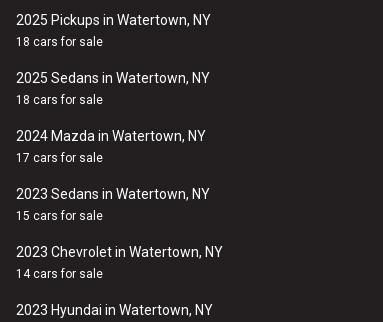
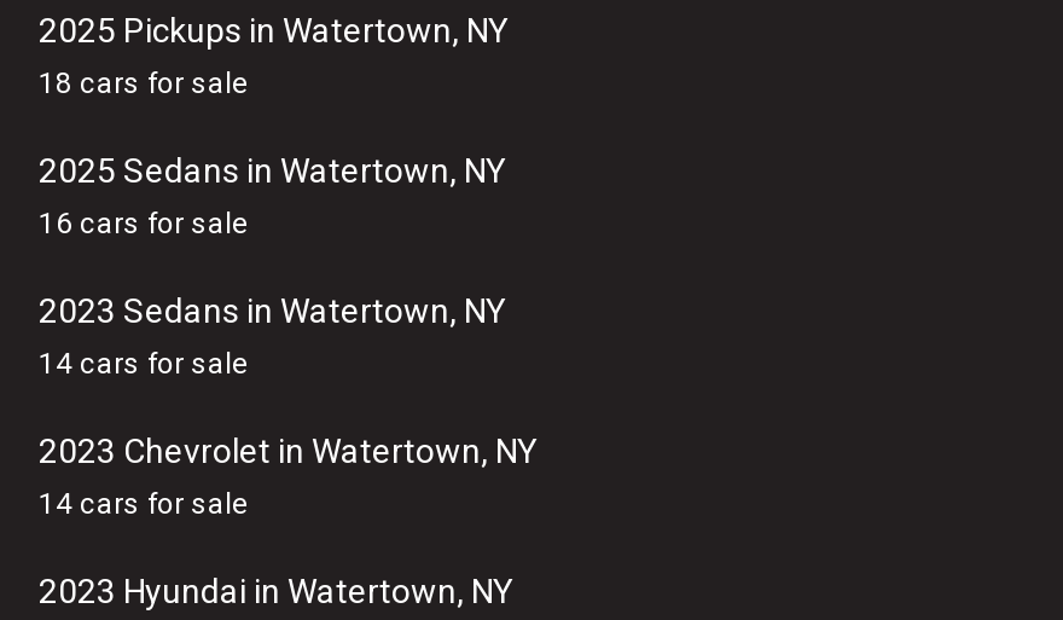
[16,93,206,165] 18 cars for sale | 2024 Mazda in Watertown, NY | 17 cars for sale -> [39,207,249,241] 16 cars for sale
[16,209,103,223] 15 cars for sale -> [39,347,249,381] 14 cars for sale

